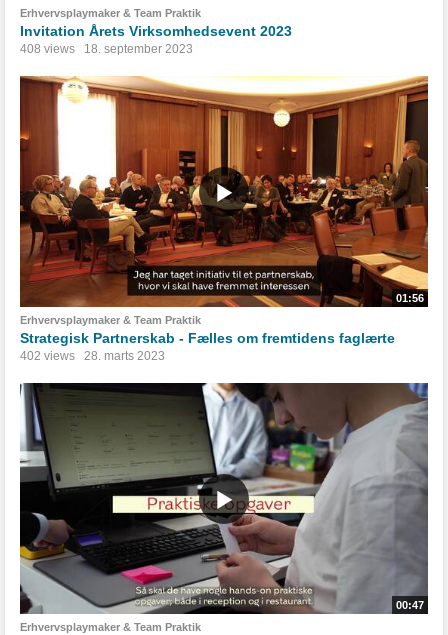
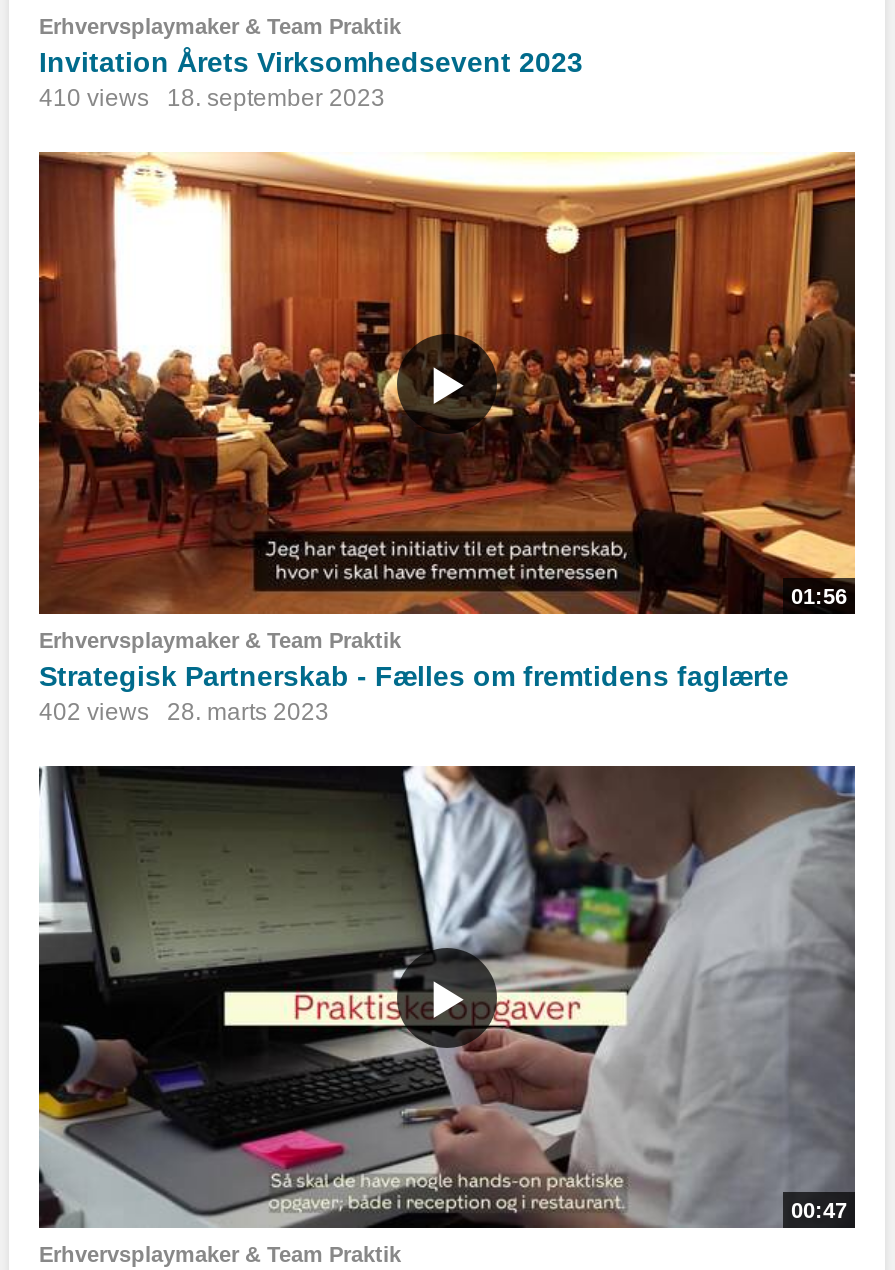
[20,42,193,56] 408 views 18. september 2023 -> [39,84,385,112] 410 views 18. september 2023

